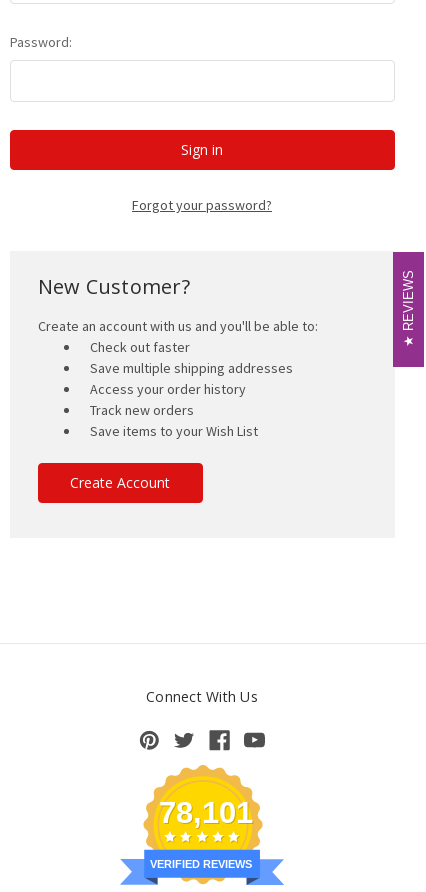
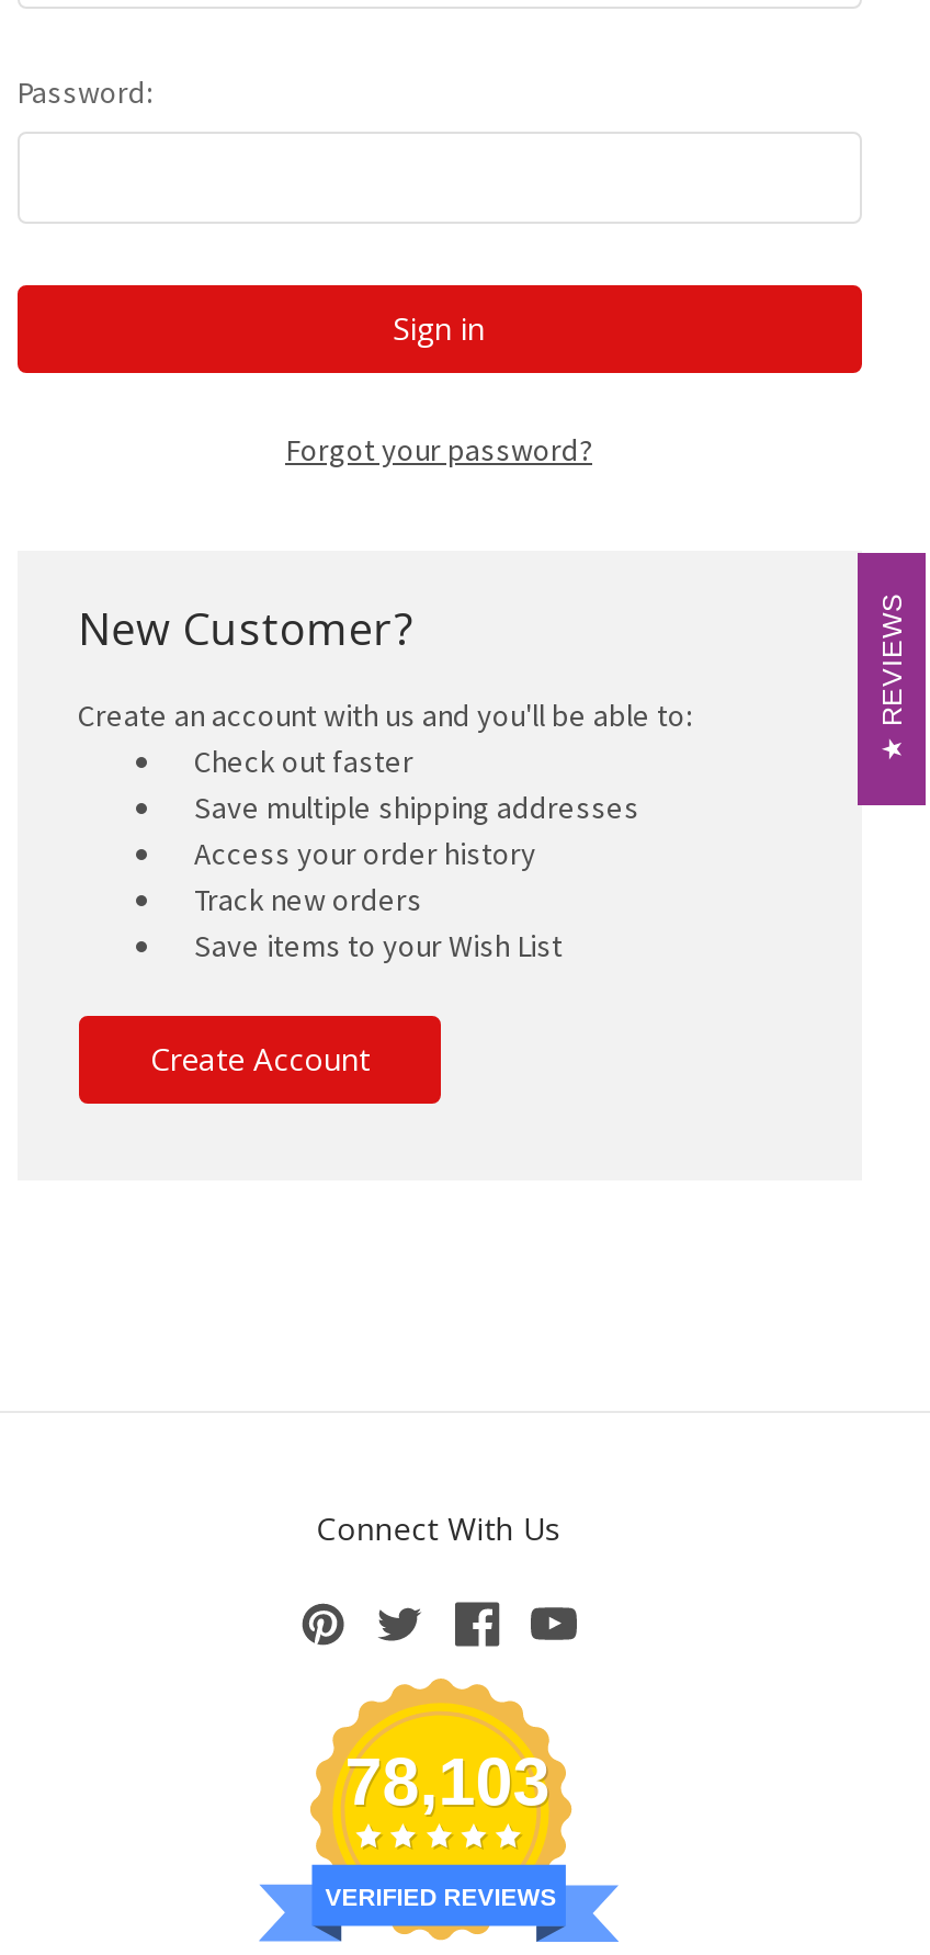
[159,795,253,830] 78,101 -> [344,1743,549,1819] 78,103

